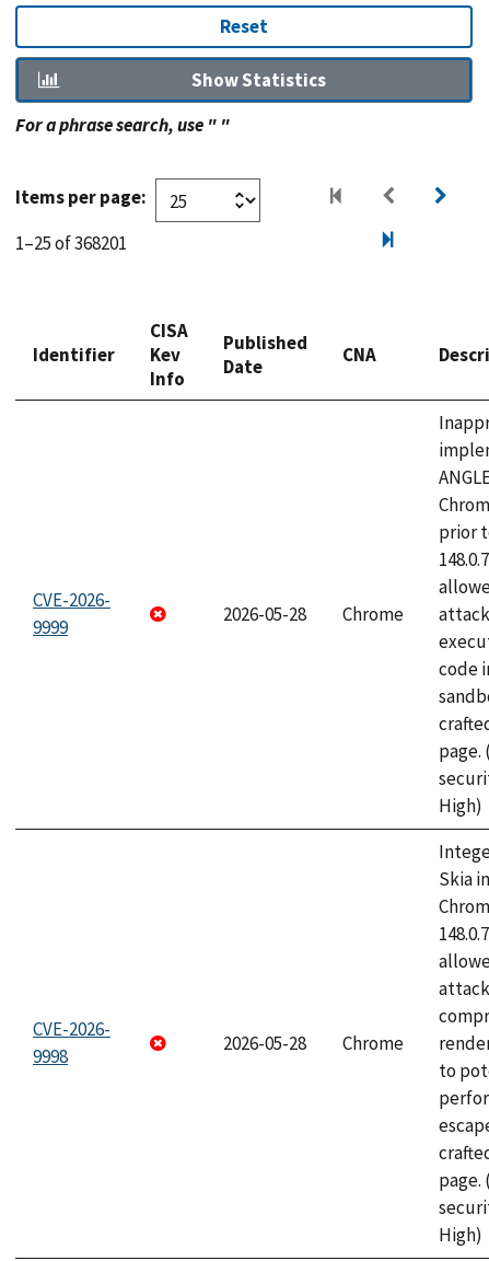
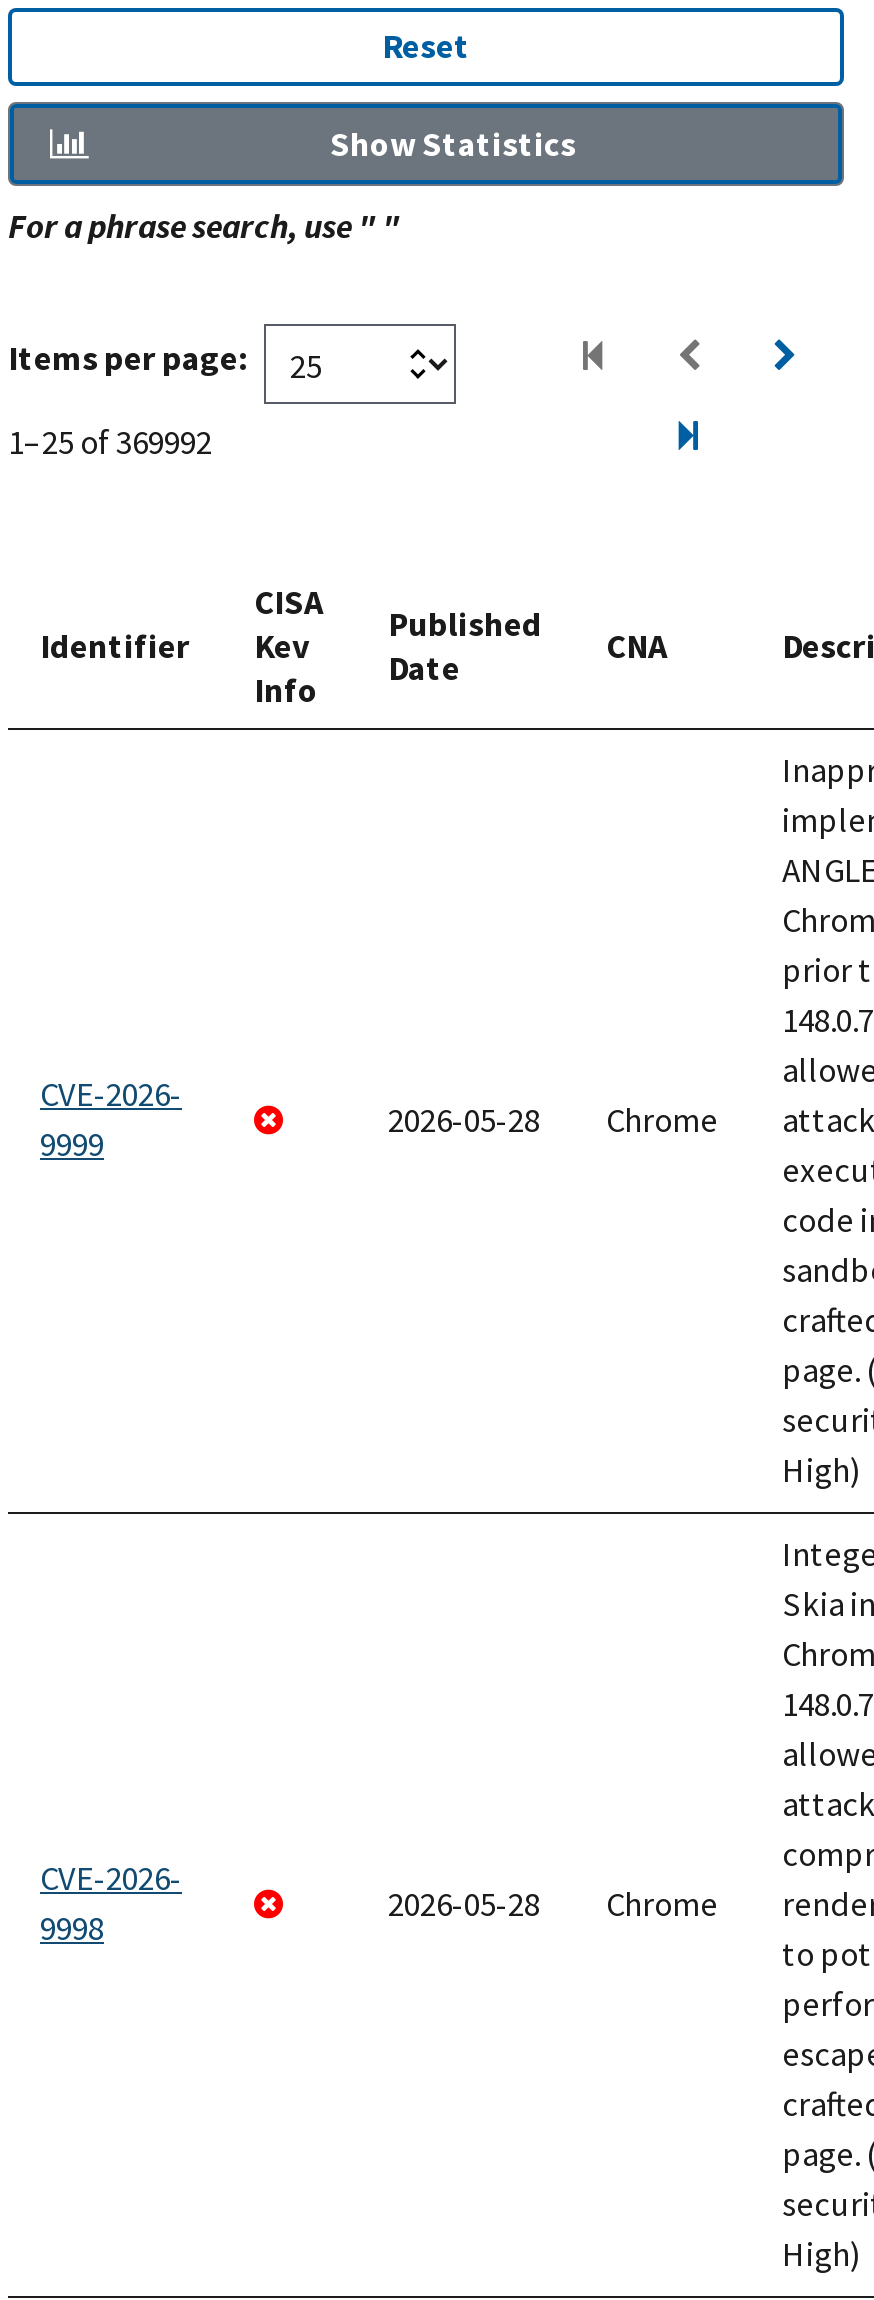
[15,231,127,255] 1–25 of 368201 -> [8,420,212,464] 1–25 of 369992

